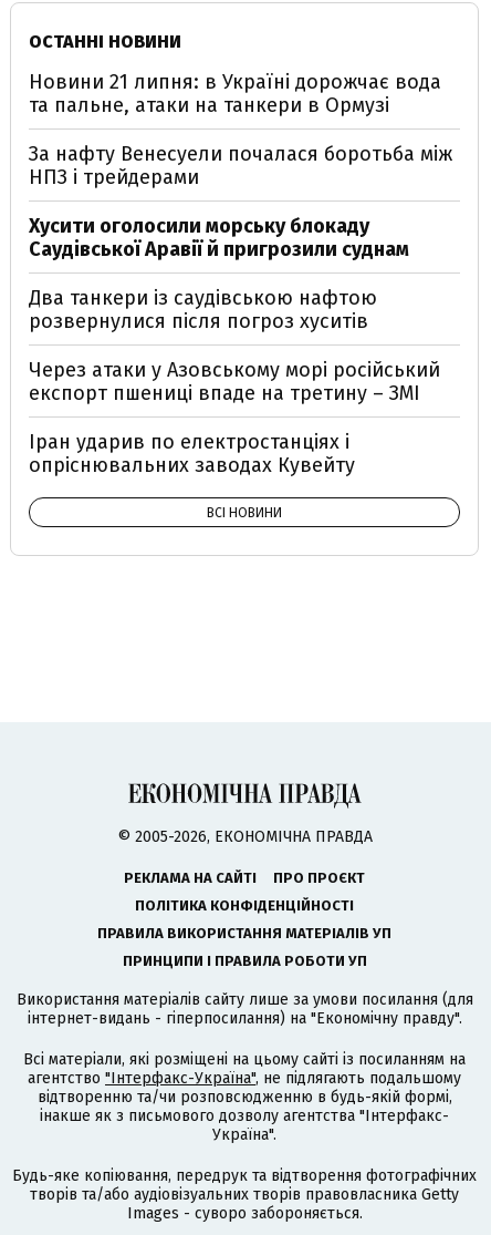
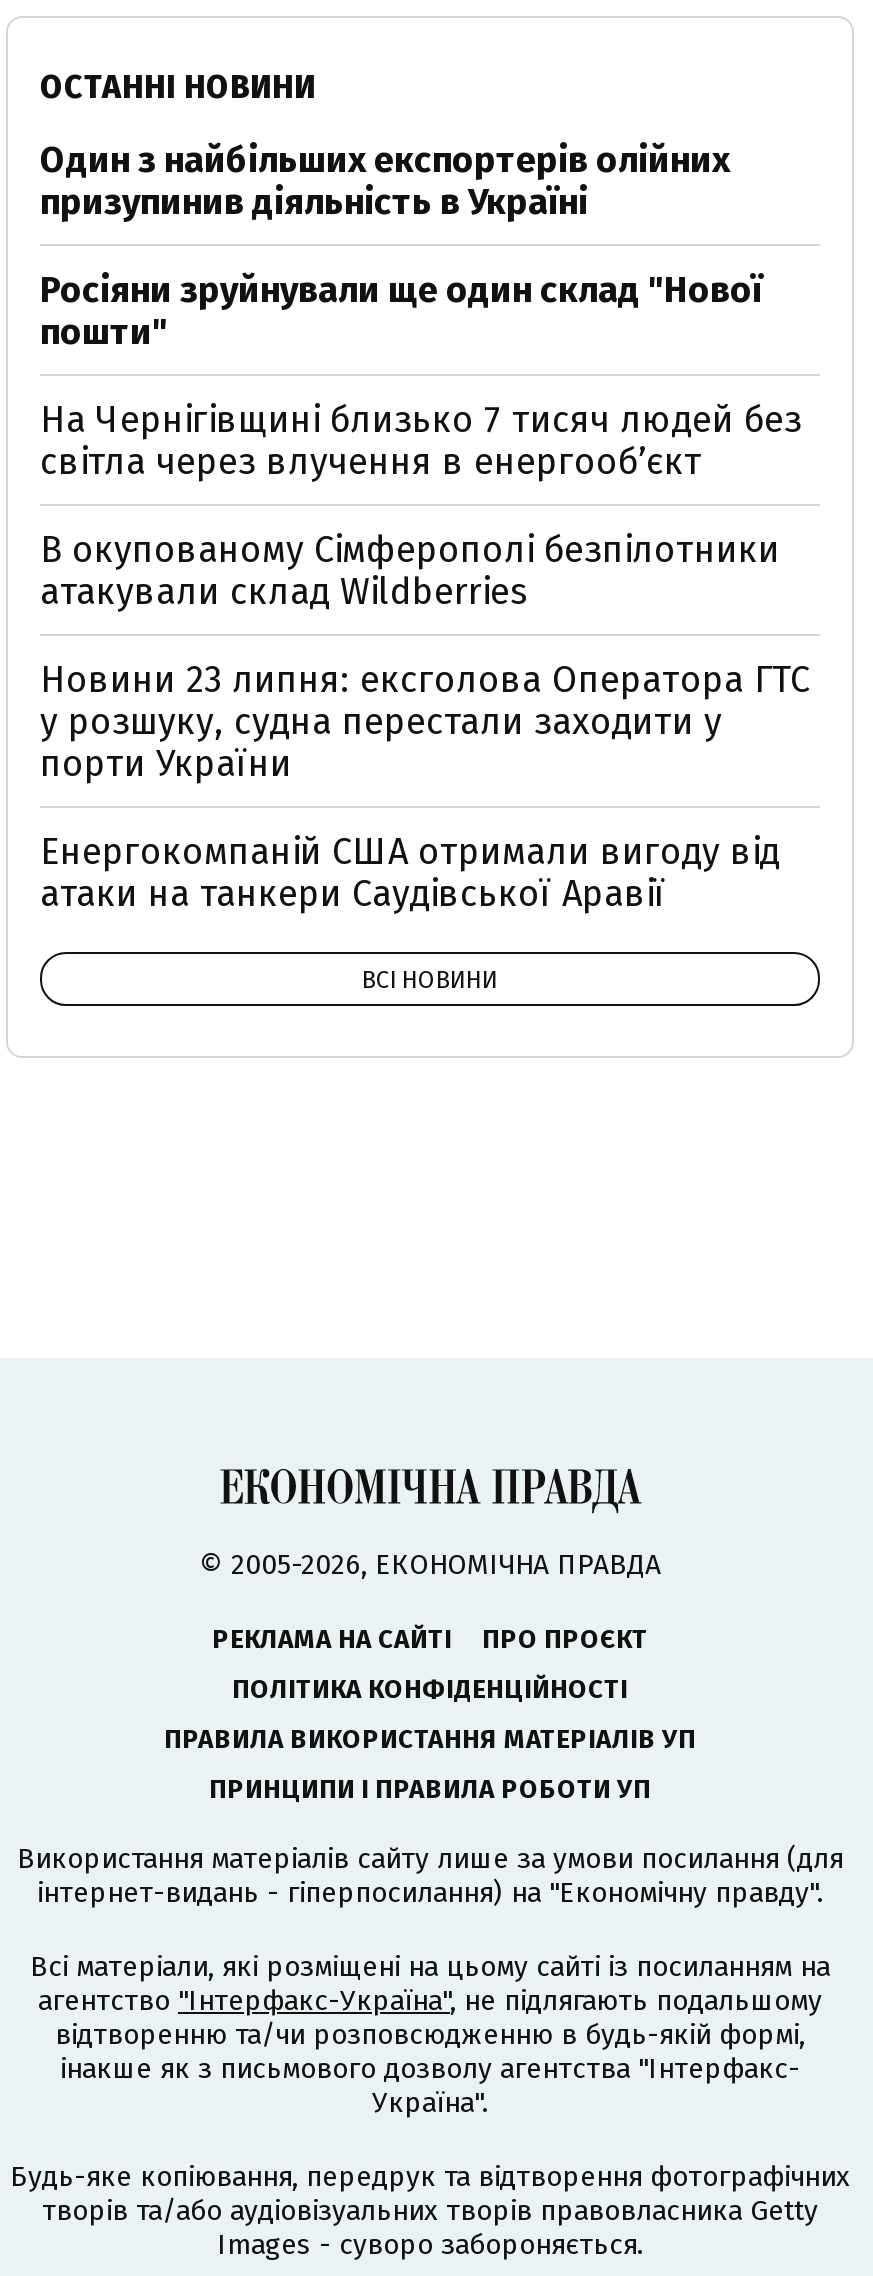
[29,70,441,117] Новини 21 липня: в Україні дорожчає вода | та пальне, атаки на танкери в Ормузі -> [40,138,730,224] Один з найбільших експортерів олійних | призупинив діяльність в Україні
[29,142,452,189] За нафту Венесуели почалася боротьба між | НПЗ і трейдерами -> [40,268,762,354] Росіяни зруйнували ще один склад "Нової | пошти"
[29,214,409,261] Хусити оголосили морську блокаду | Саудівської Аравії й пригрозили суднам -> [40,398,802,484] На Чернігівщині близько 7 тисяч людей без | світла через влучення в енергообʼєкт
[29,286,377,333] Два танкери із саудівською нафтою | розвернулися після погроз хуситів -> [40,528,780,614] В окупованому Сімферополі безпілотники | атакували склад Wildberries
[29,358,440,405] Через атаки у Азовському морі російський | експорт пшениці впаде на третину – ЗМІ -> [40,658,810,786] Новини 23 липня: ексголова Оператора ГТС | у розшуку, судна перестали заходити у | порти України
[29,430,355,477] Іран ударив по електростанціях і | опріснювальних заводах Кувейту -> [40,830,780,916] Енергокомпаній США отримали вигоду від | атаки на танкери Саудівської Аравії

